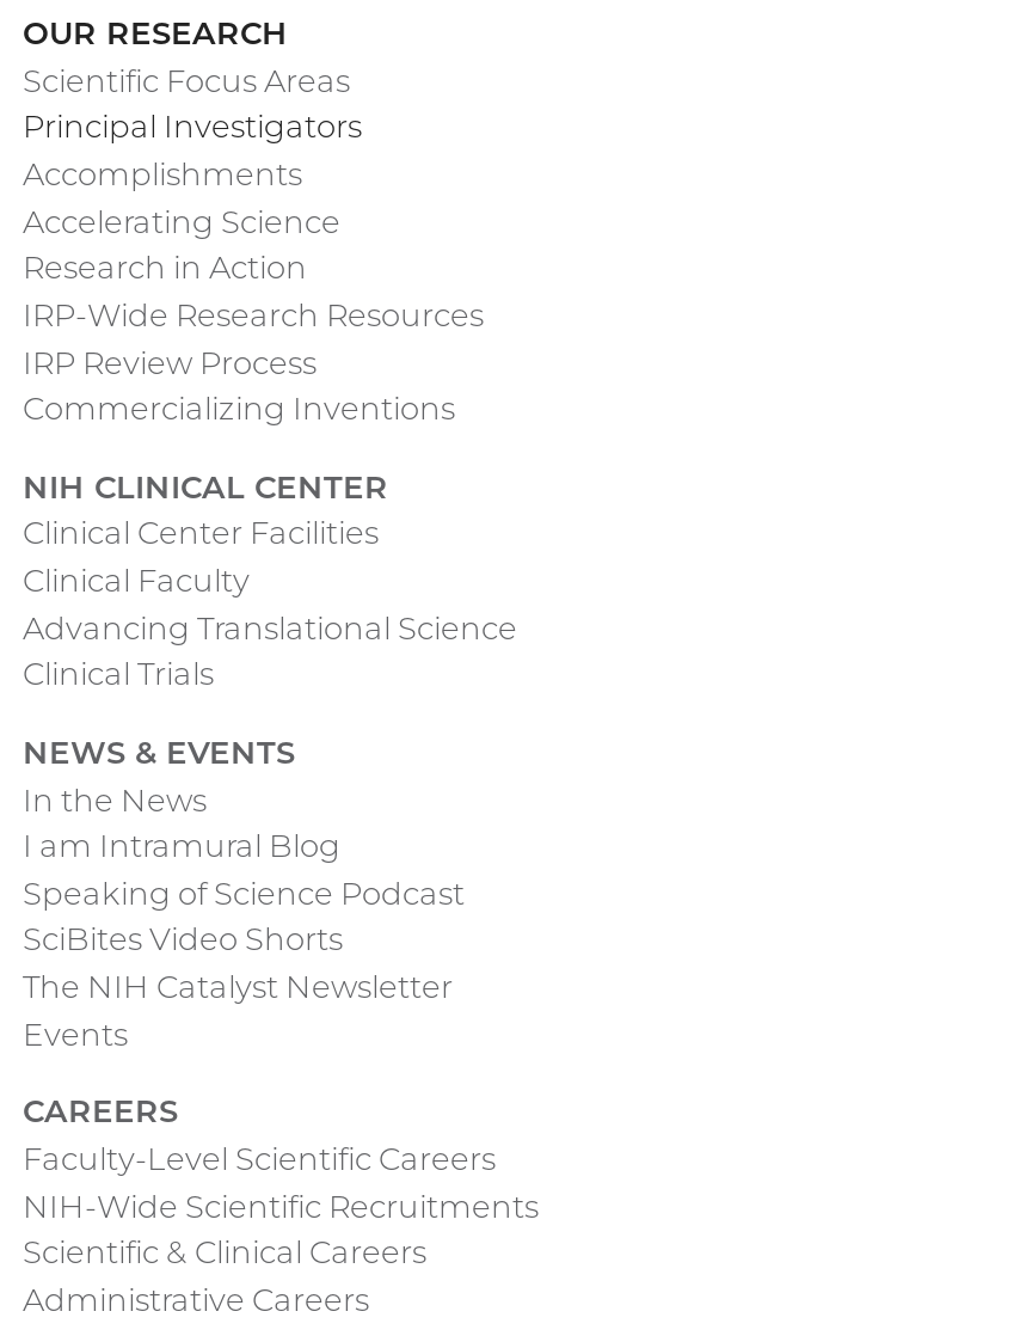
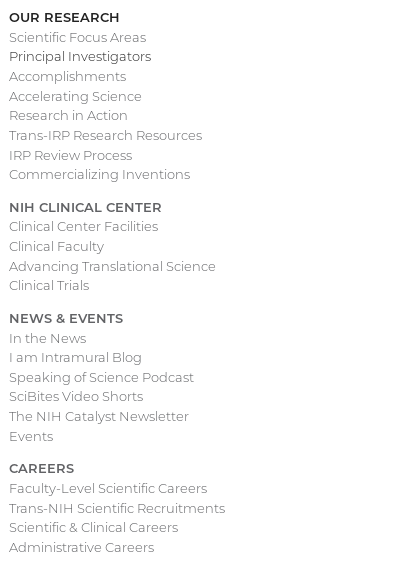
[23,295,484,333] IRP-Wide Research Resources -> [9,127,202,143] Trans-IRP Research Resources
[23,1186,539,1224] NIH-Wide Scientific Recruitments -> [9,500,225,516] Trans-NIH Scientific Recruitments

